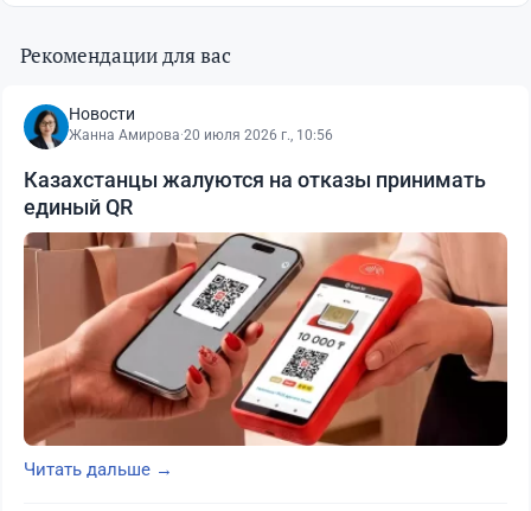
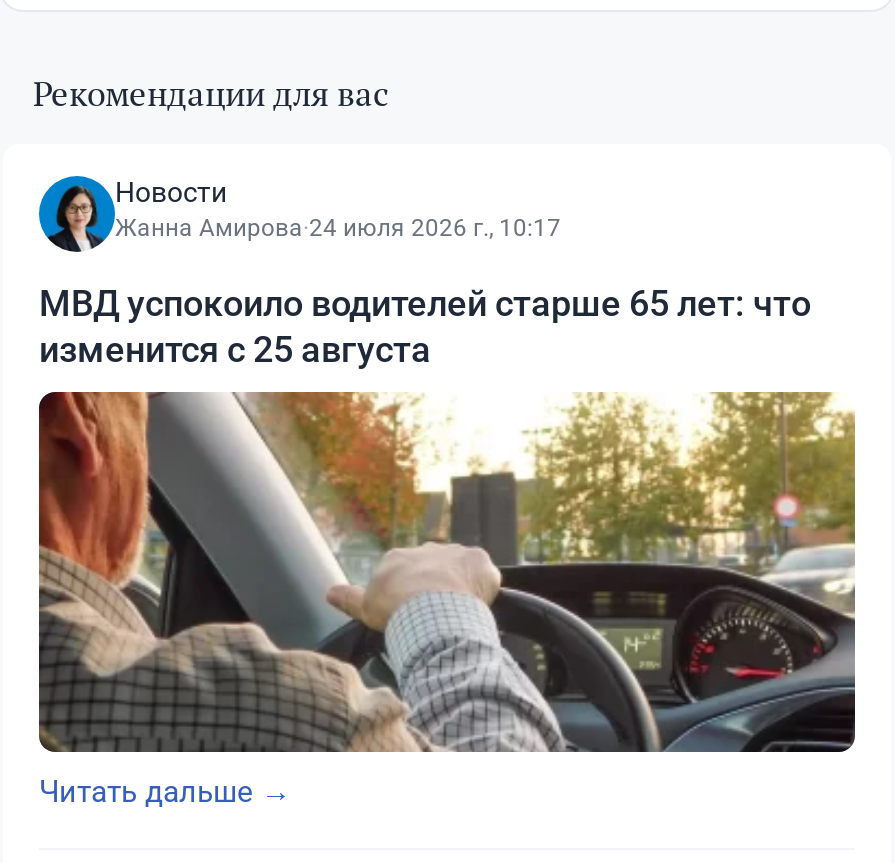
[69,127,333,143] Жанна Амирова·20 июля 2026 г., 10:56 -> [115,213,561,241] Жанна Амирова·24 июля 2026 г., 10:17
[24,167,486,219] Казахстанцы жалуются на отказы принимать | единый QR -> [39,281,811,369] МВД успокоило водителей старше 65 лет: что | изменится с 25 августа
[23,231,507,447] [image] -> [37,392,857,754] [image]

